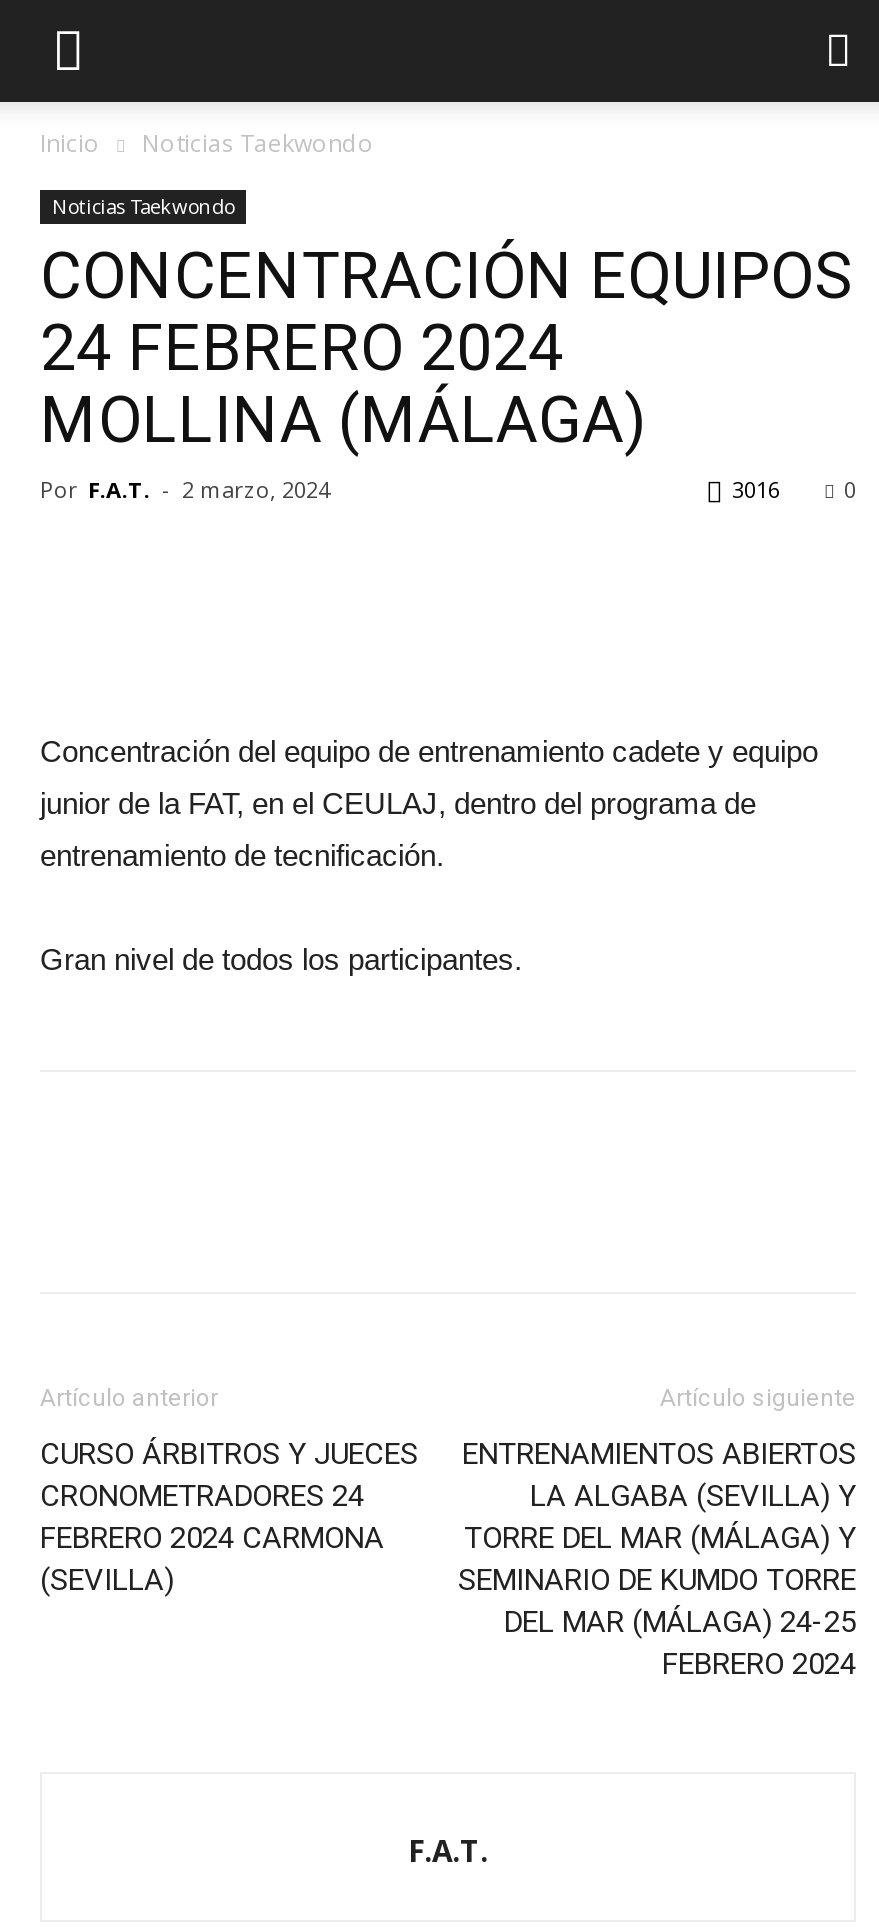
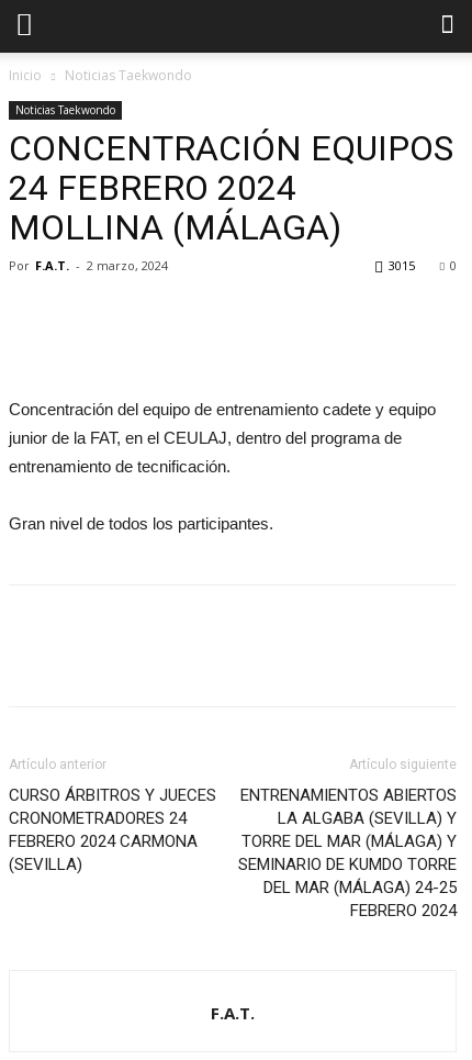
[732,474,780,504] 3016 -> [389,257,415,274] 3015

